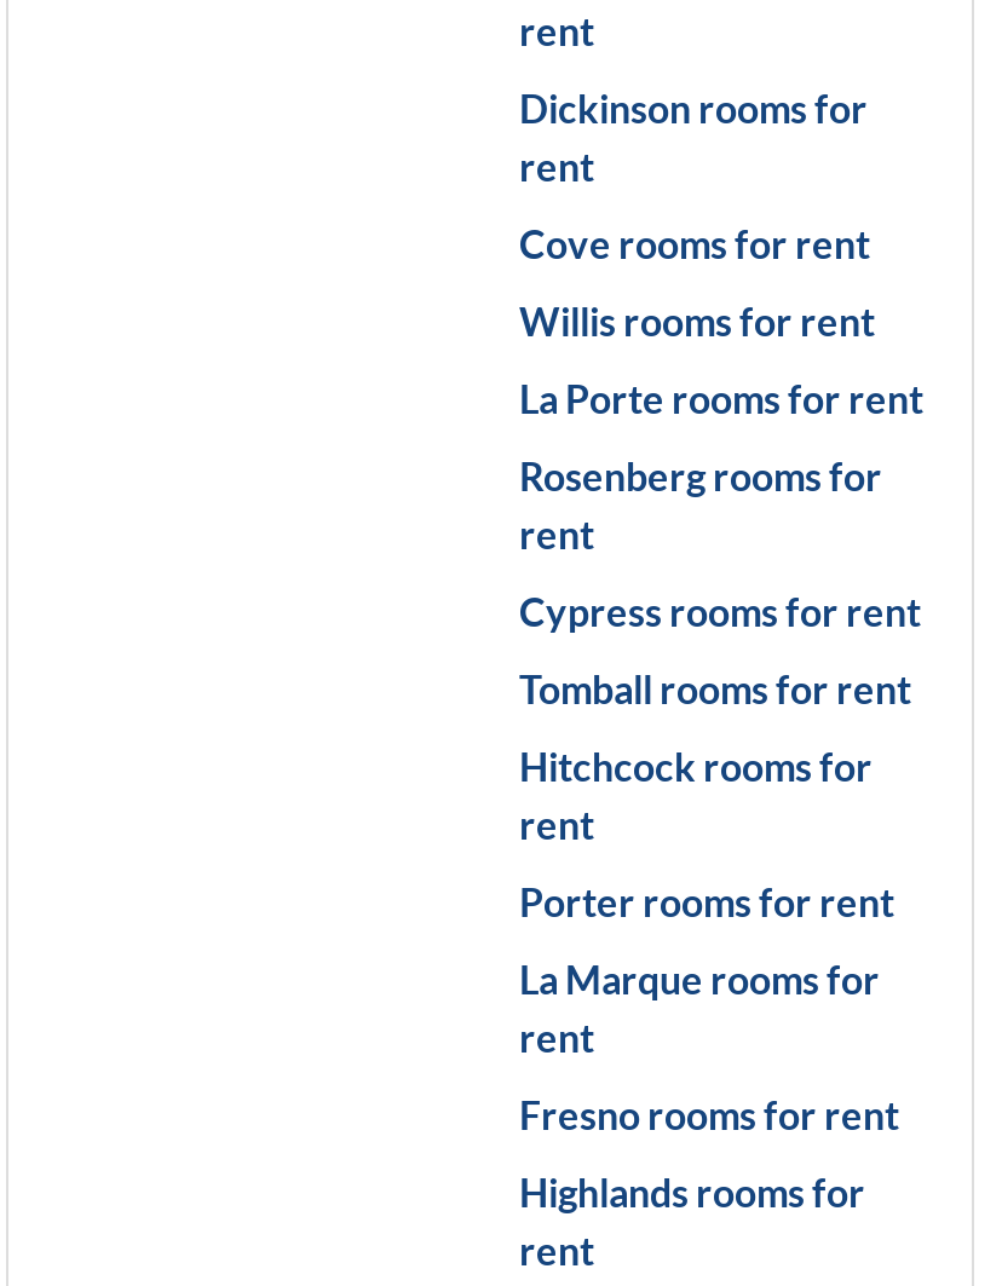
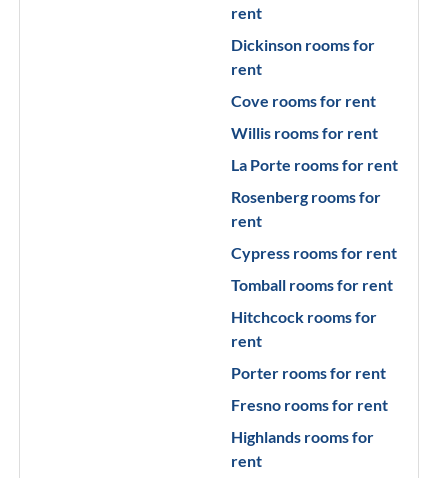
[519,956,880,1060] La Marque rooms for | rent -> none

